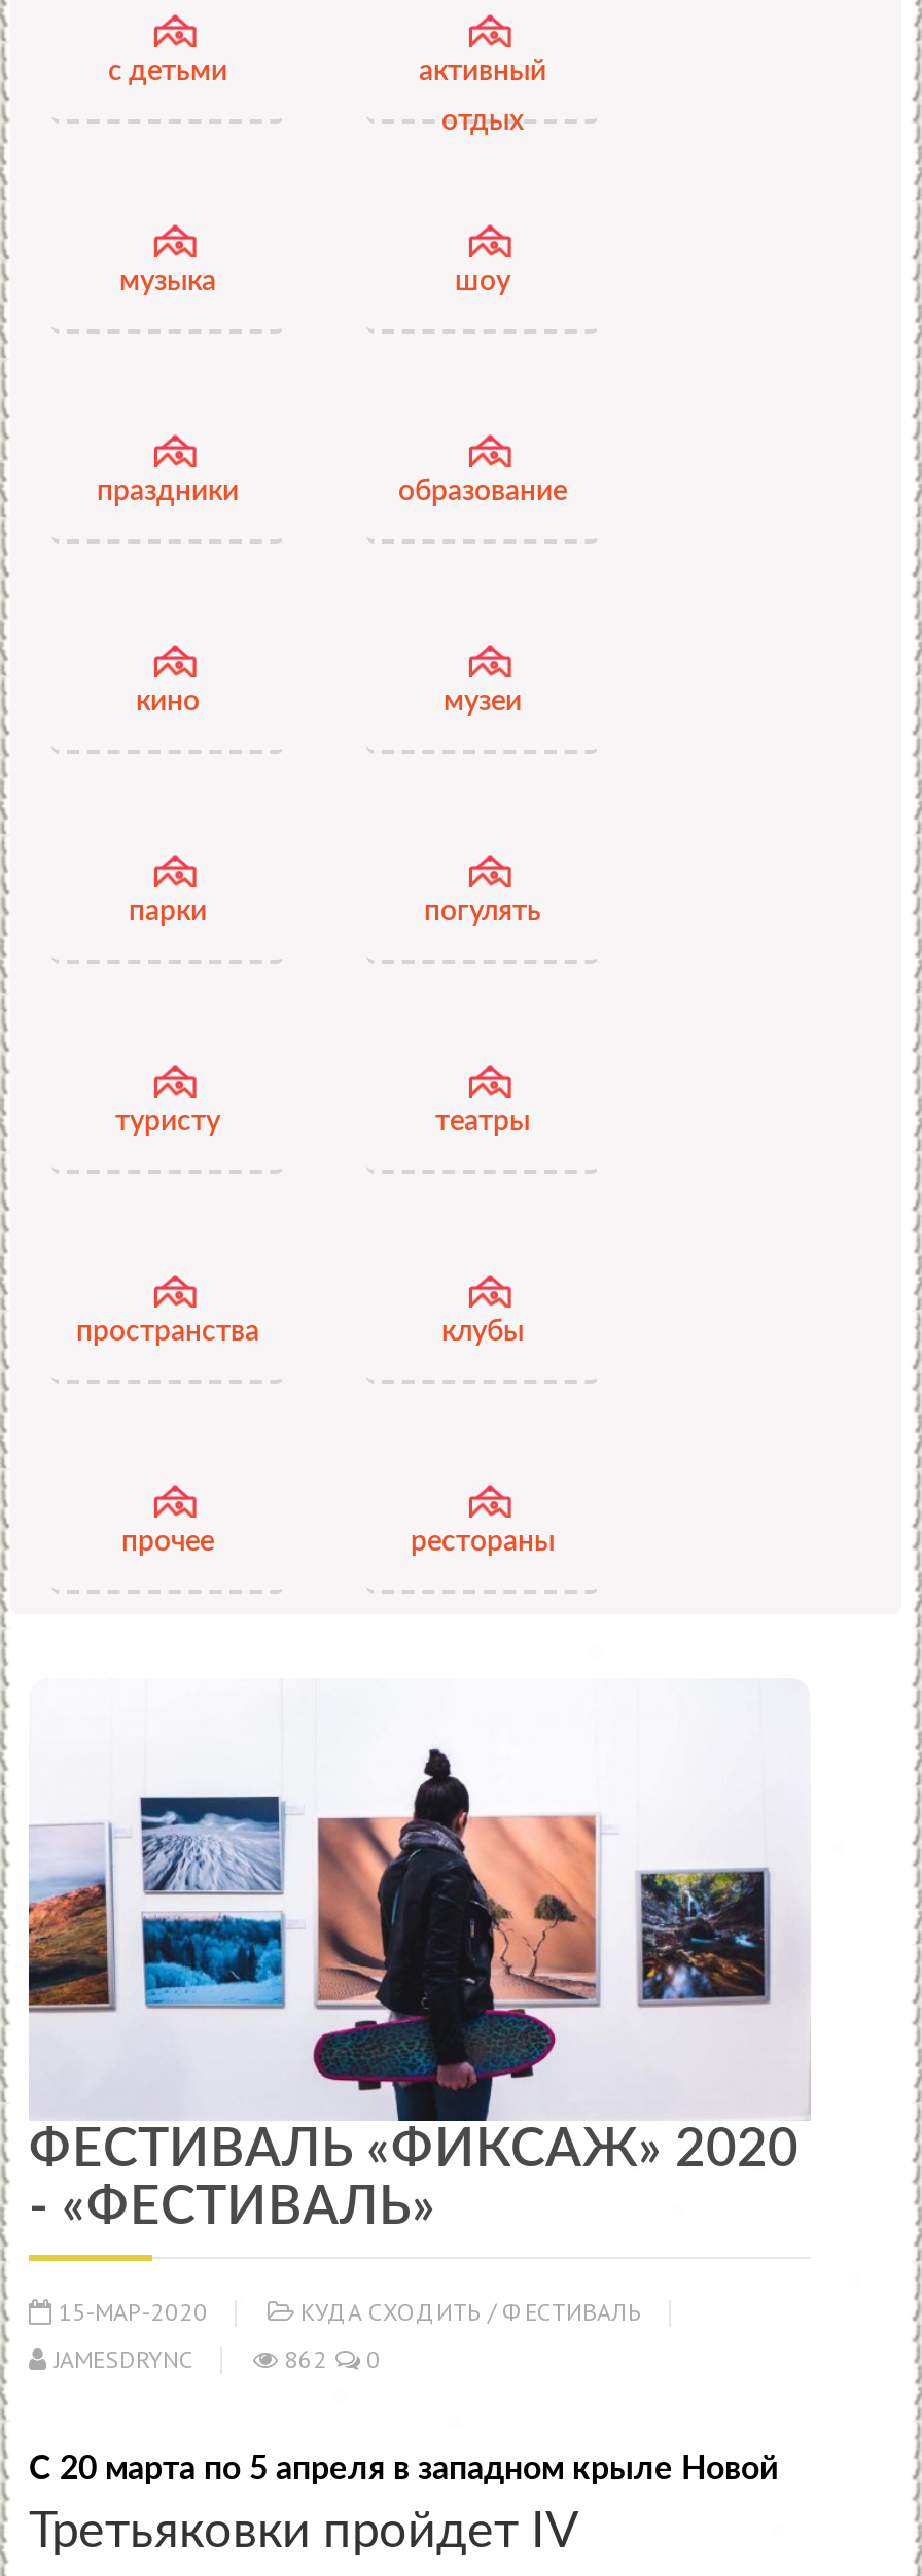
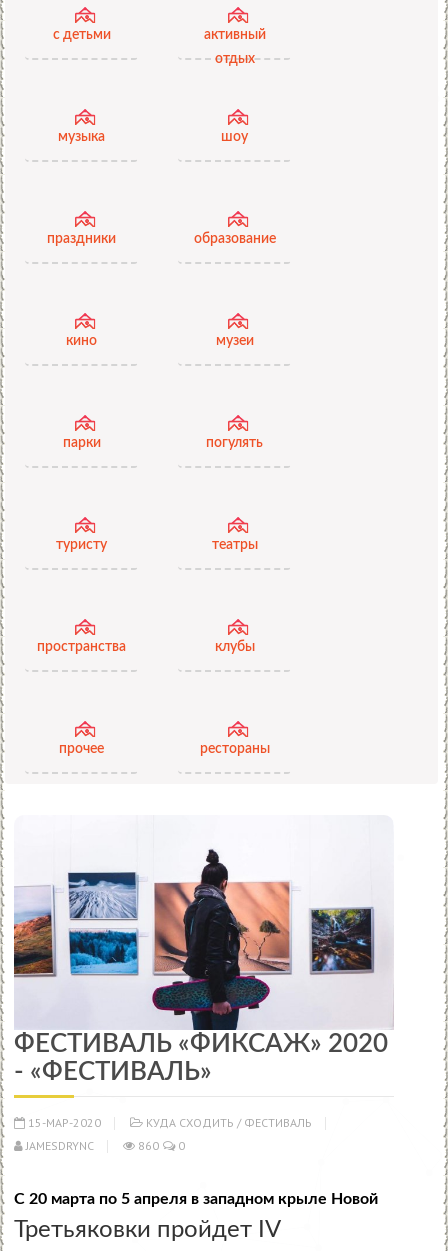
[278,2342,381,2373] 862 0 -> [135,1137,185,1152] 860 0

